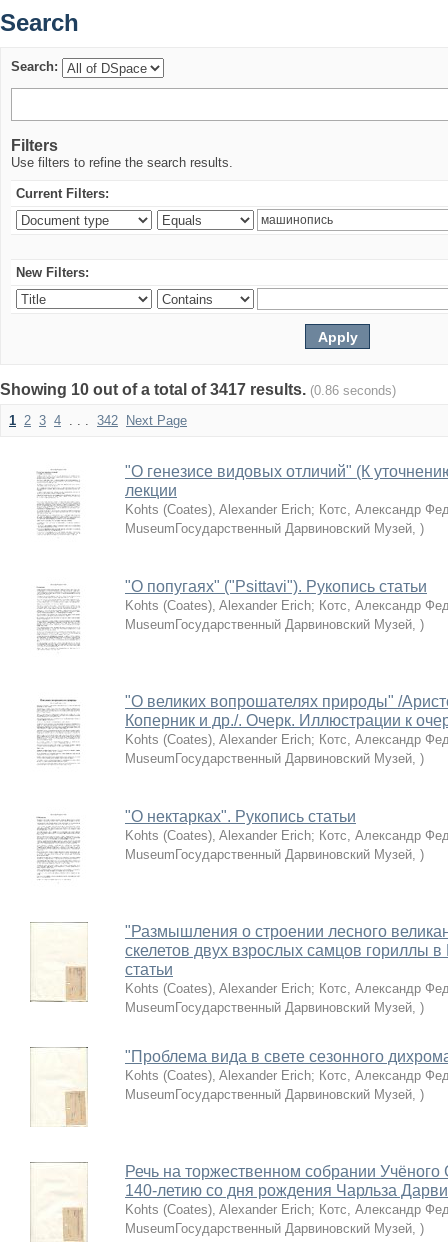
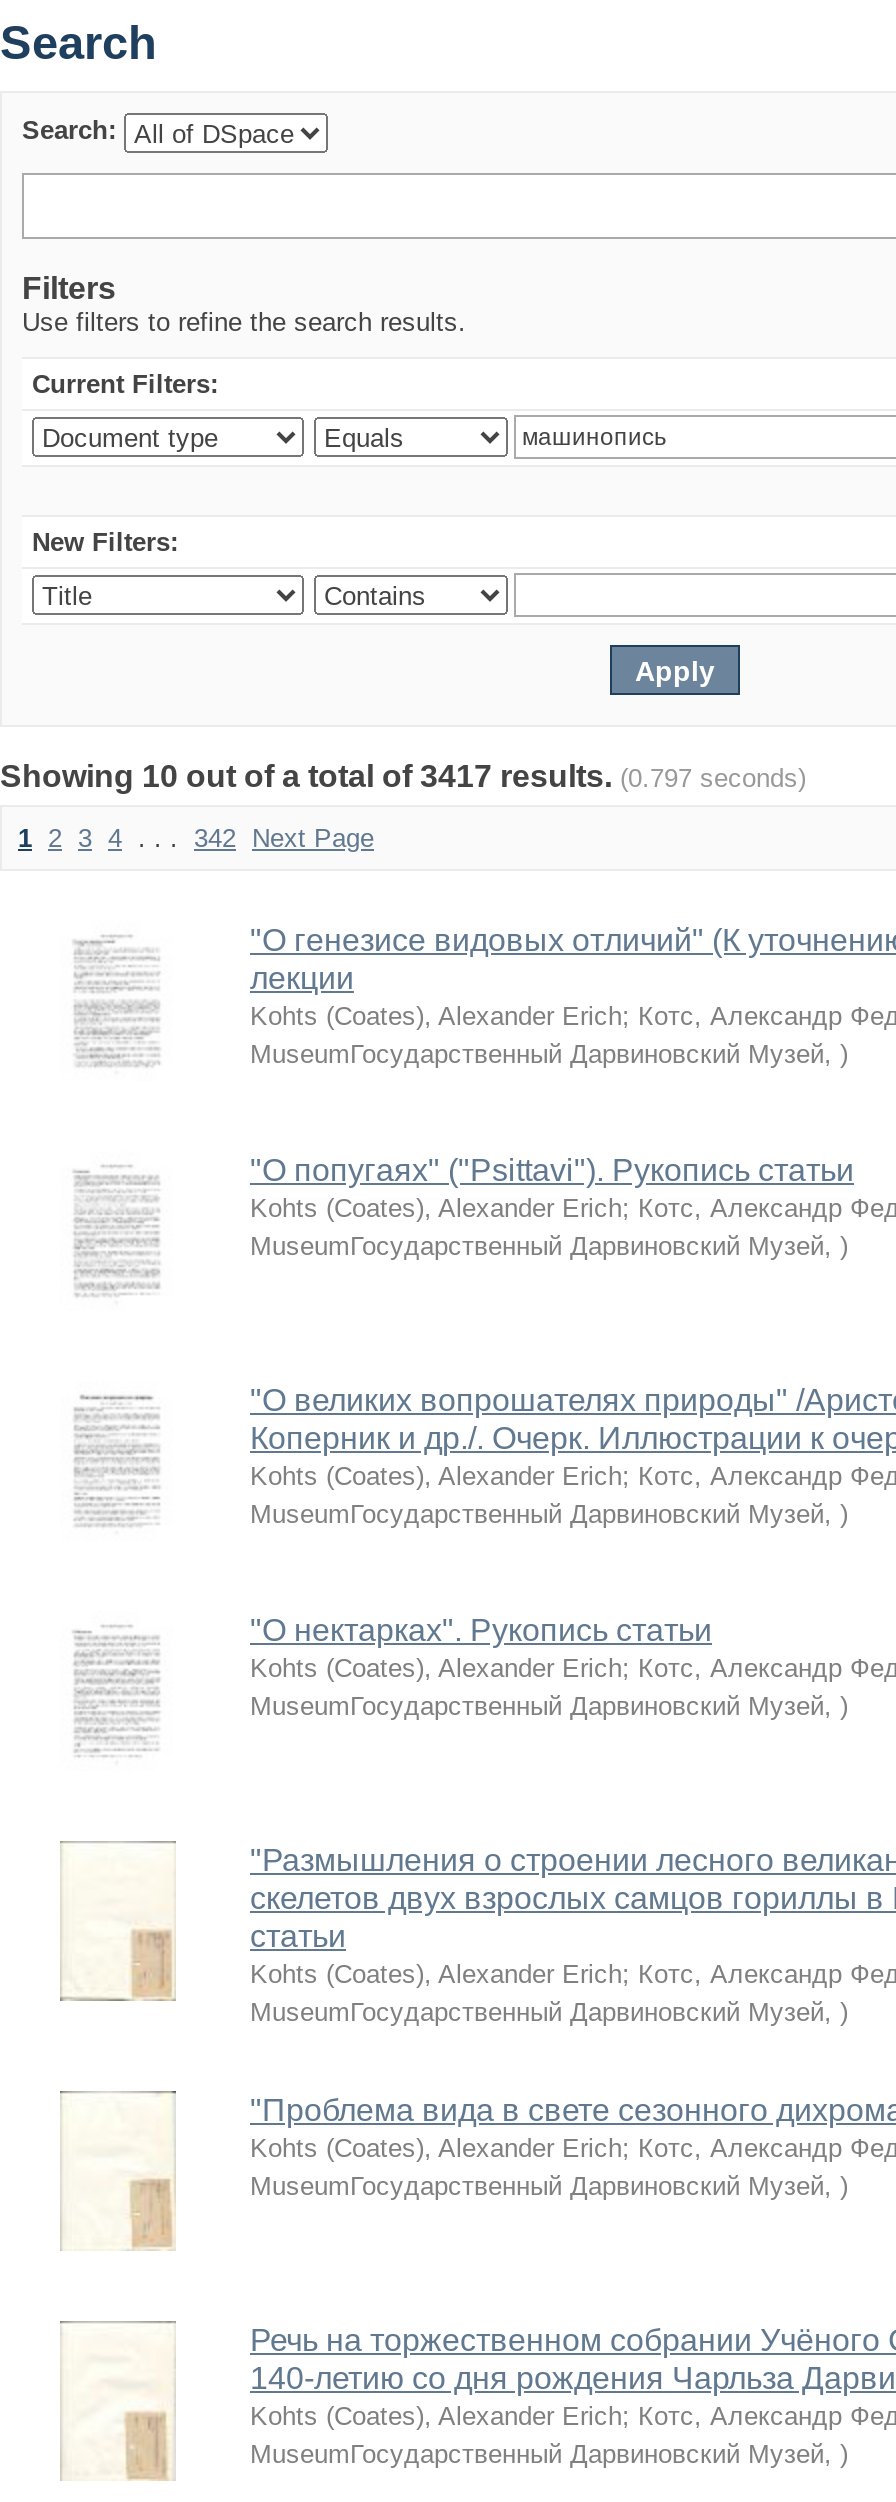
[0,381,396,398] Showing 10 out of a total of 3417 results. (0.86 seconds) -> [0,759,806,793] Showing 10 out of a total of 3417 results. (0.797 seconds)

